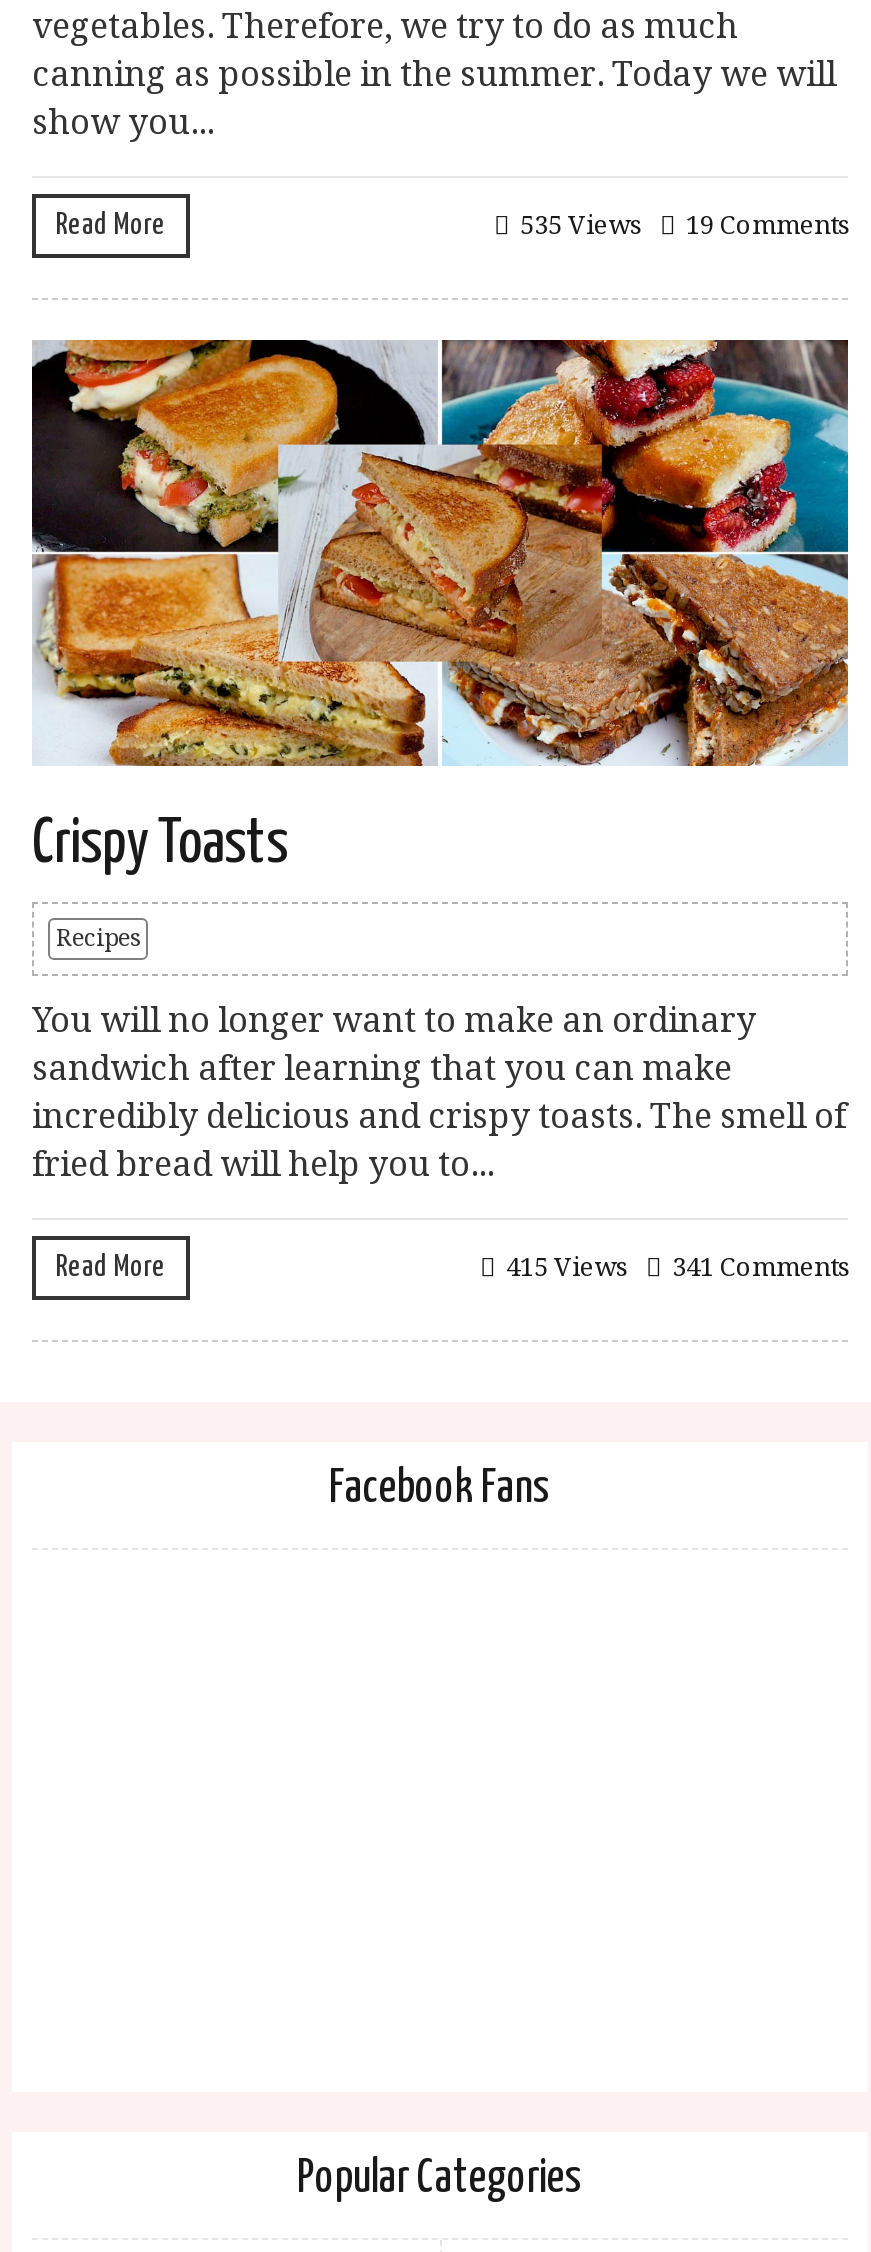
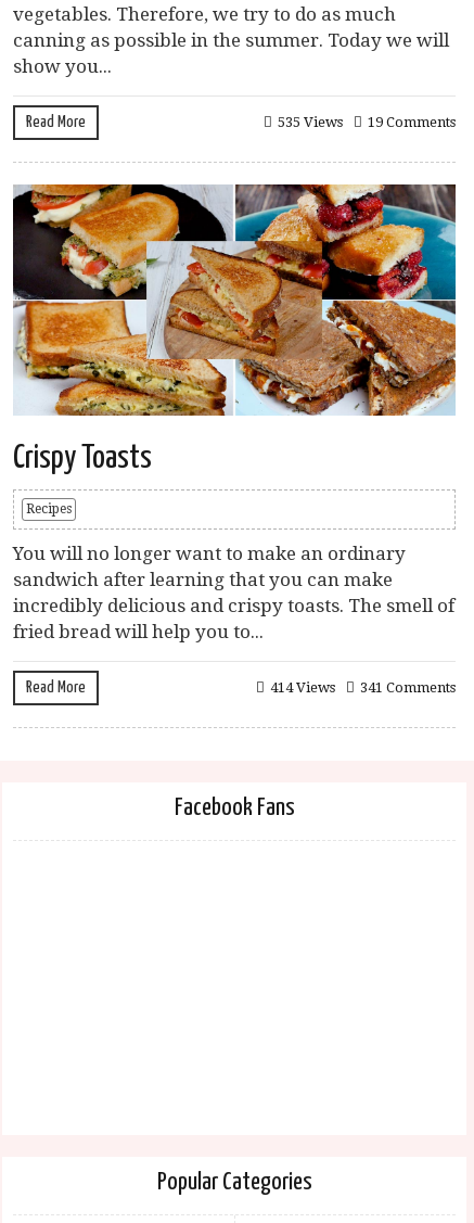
[506,1252,848,1282] 415 Views 341 Comments -> [270,679,456,696] 414 Views 341 Comments

